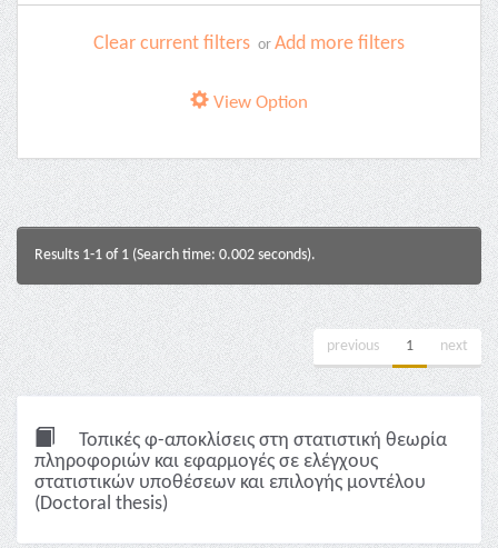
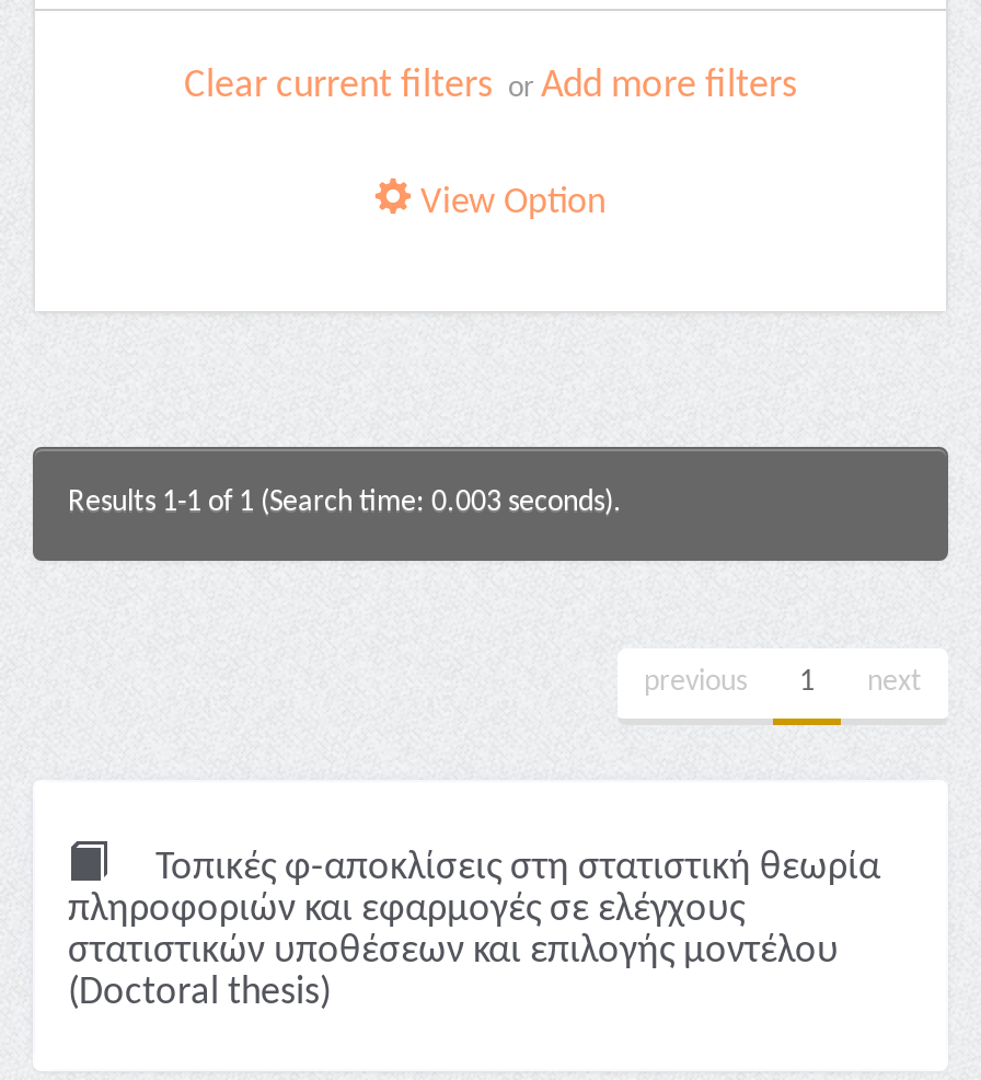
[34,247,316,263] Results 1-1 of 1 (Search time: 0.002 seconds). -> [68,486,622,519] Results 1-1 of 1 (Search time: 0.003 seconds).

